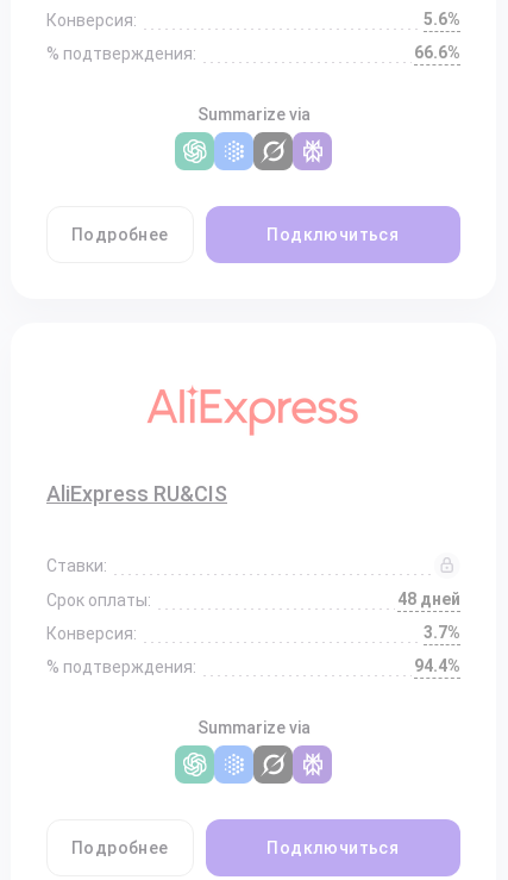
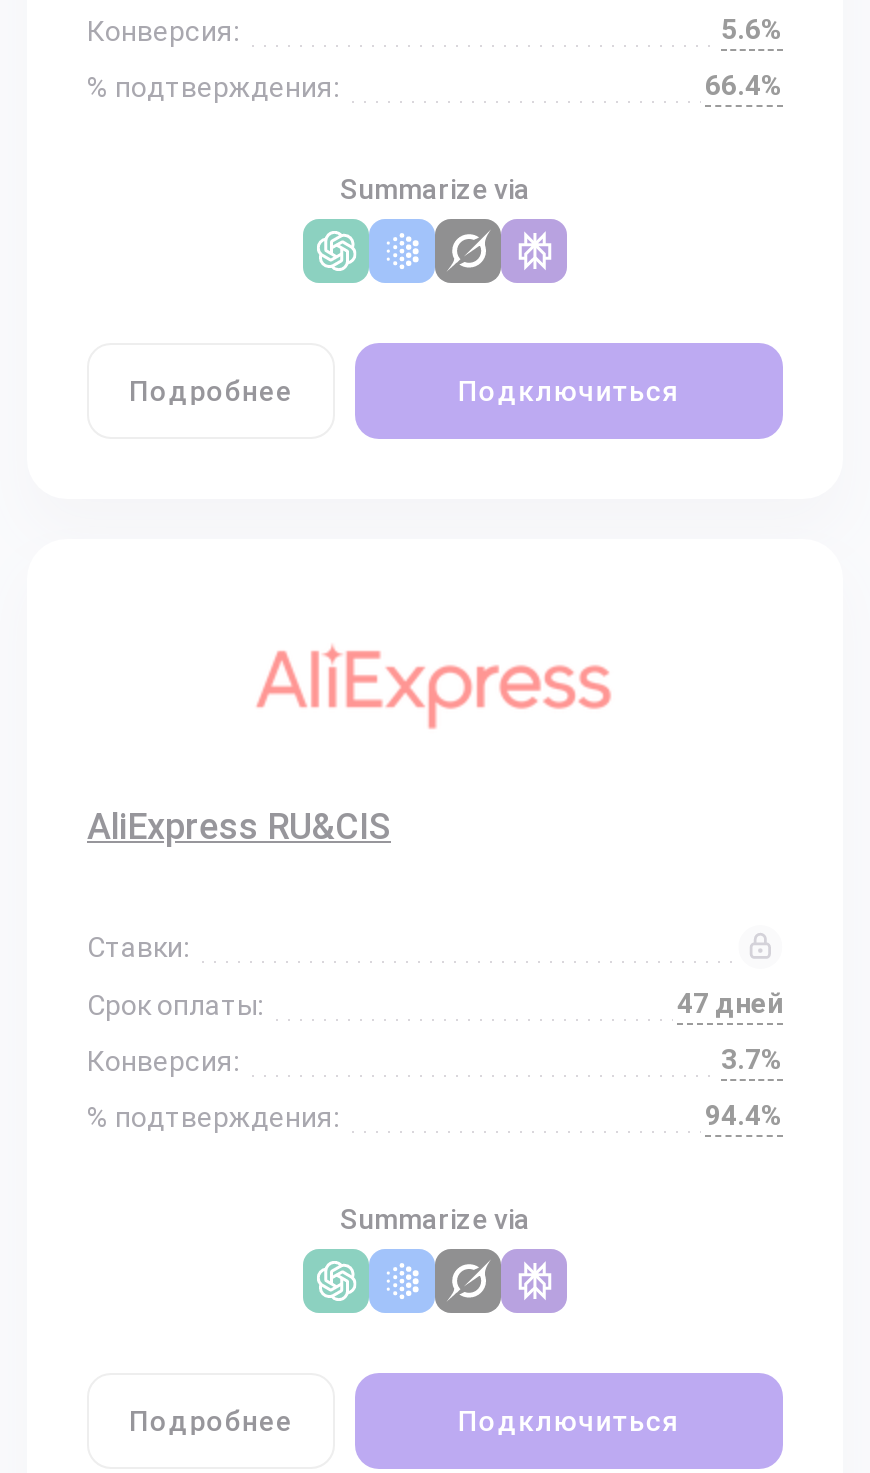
[414,43,460,62] 66.6% -> [705,69,783,101] 66.4%
[397,589,460,608] 48 дней -> [677,987,783,1019] 47 дней

